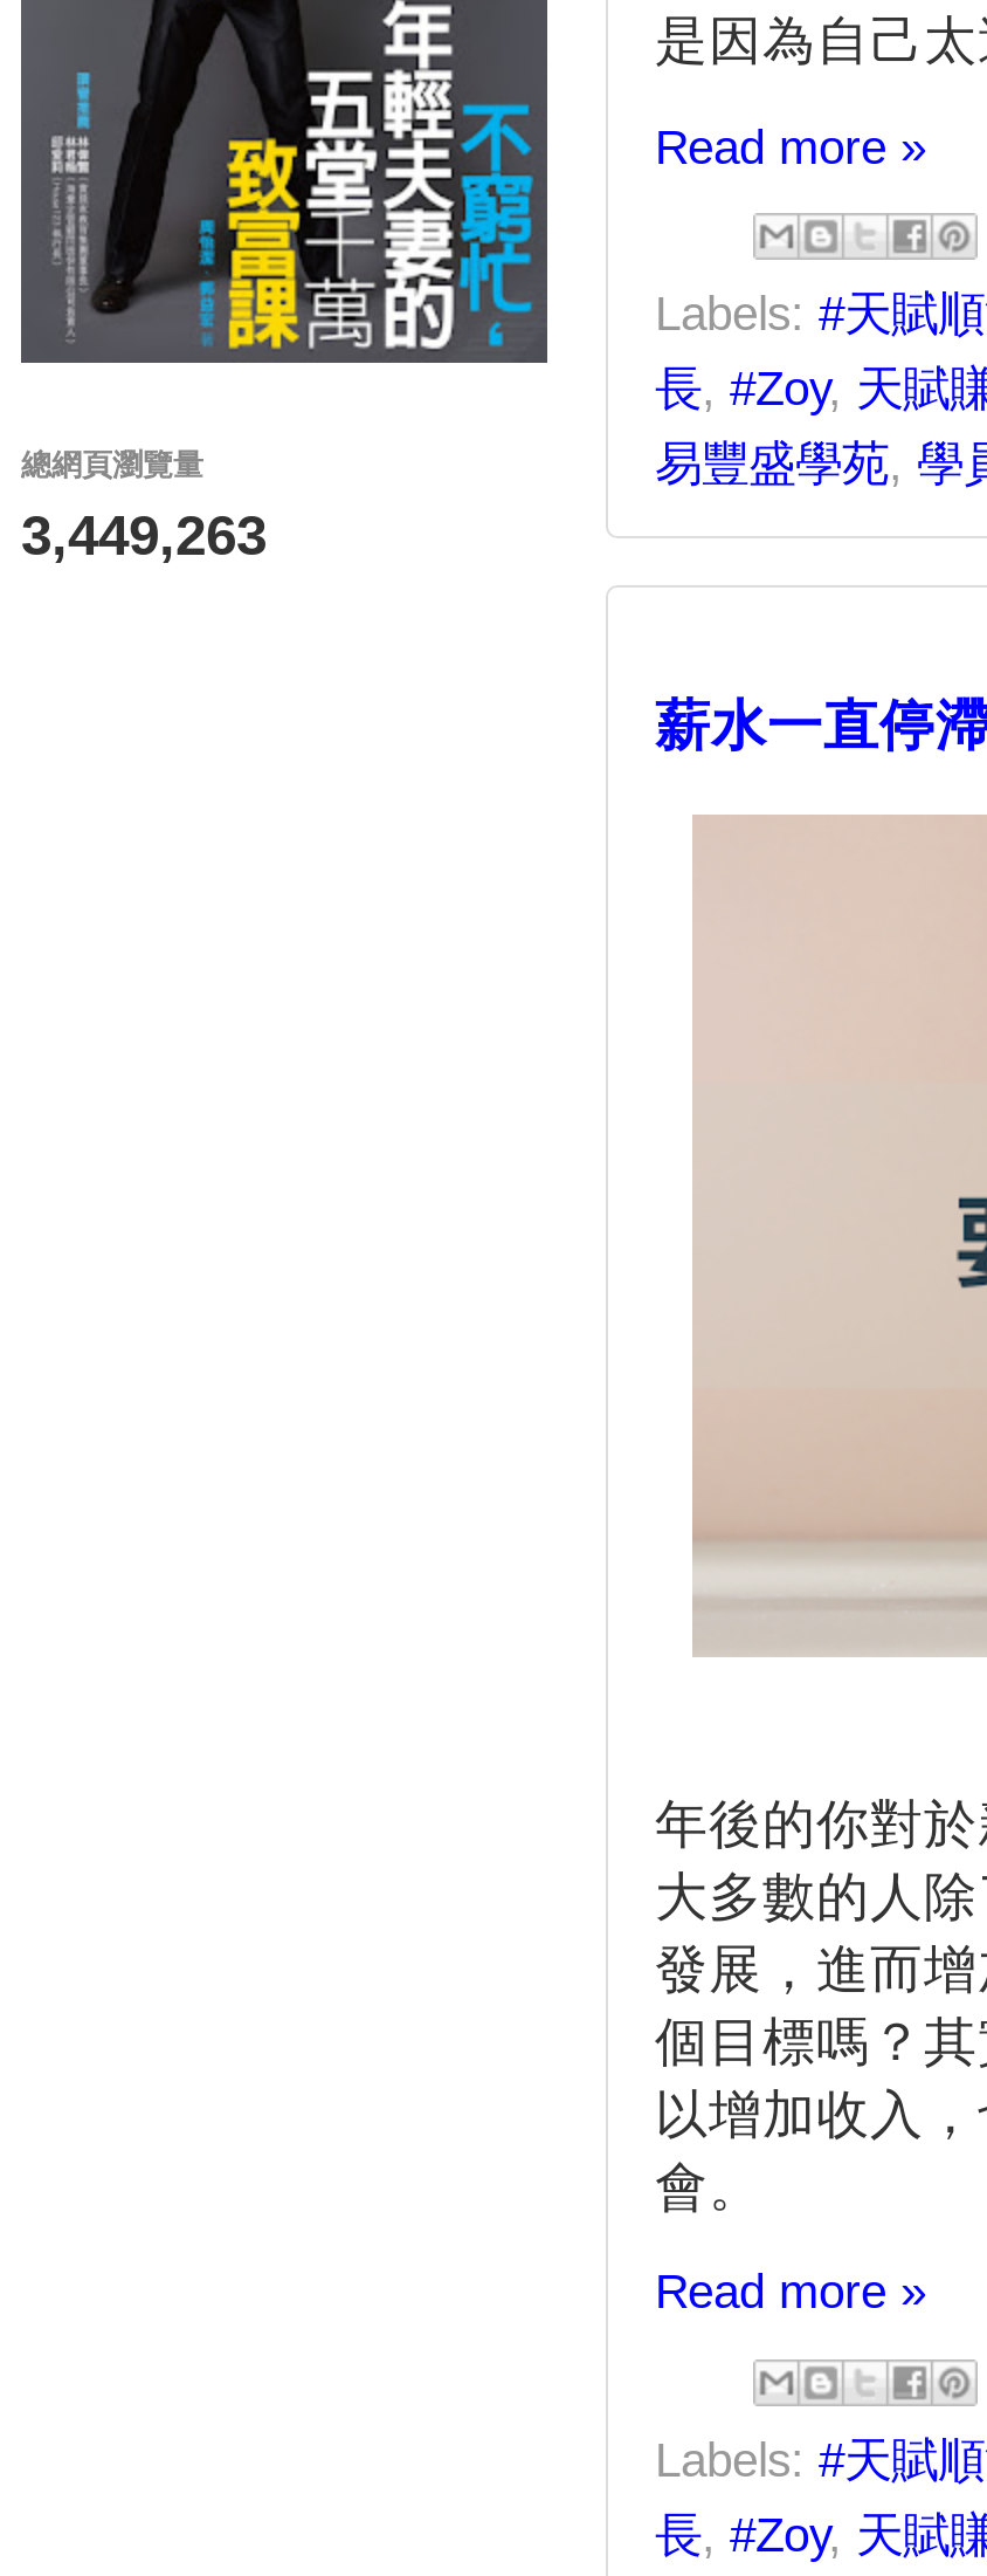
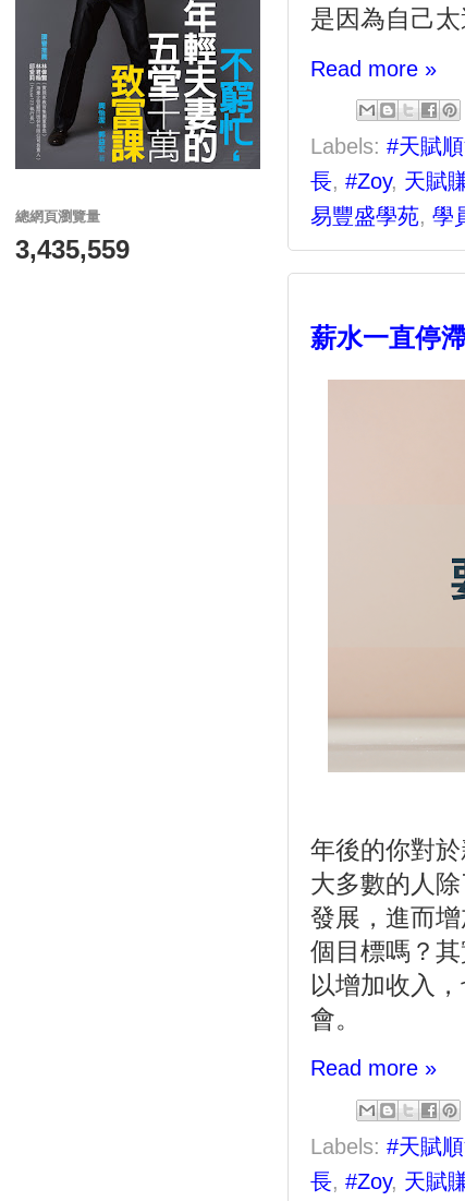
[21,504,267,567] 3,449,263 -> [15,235,130,264] 3,435,559

